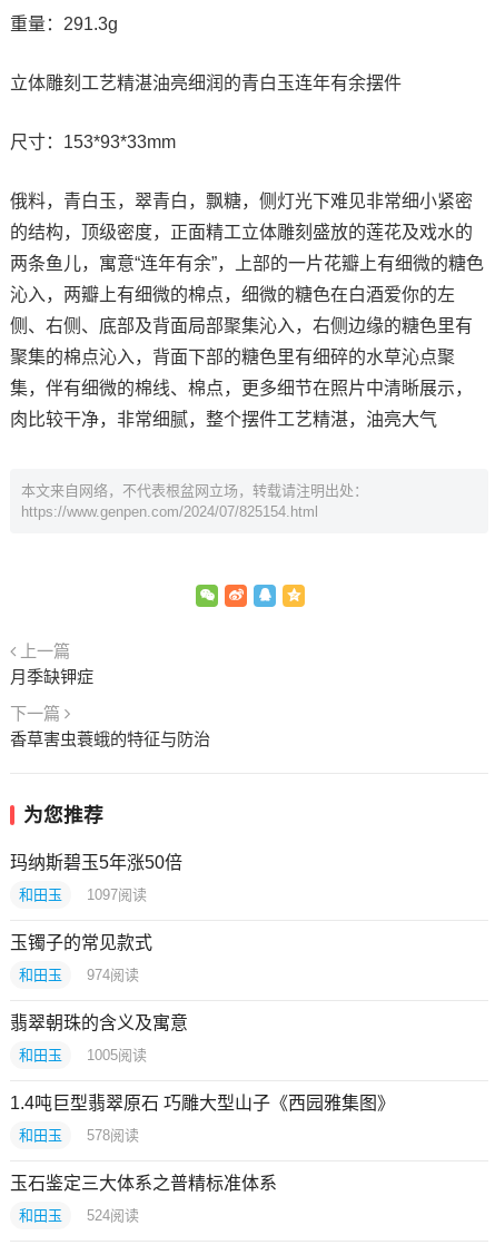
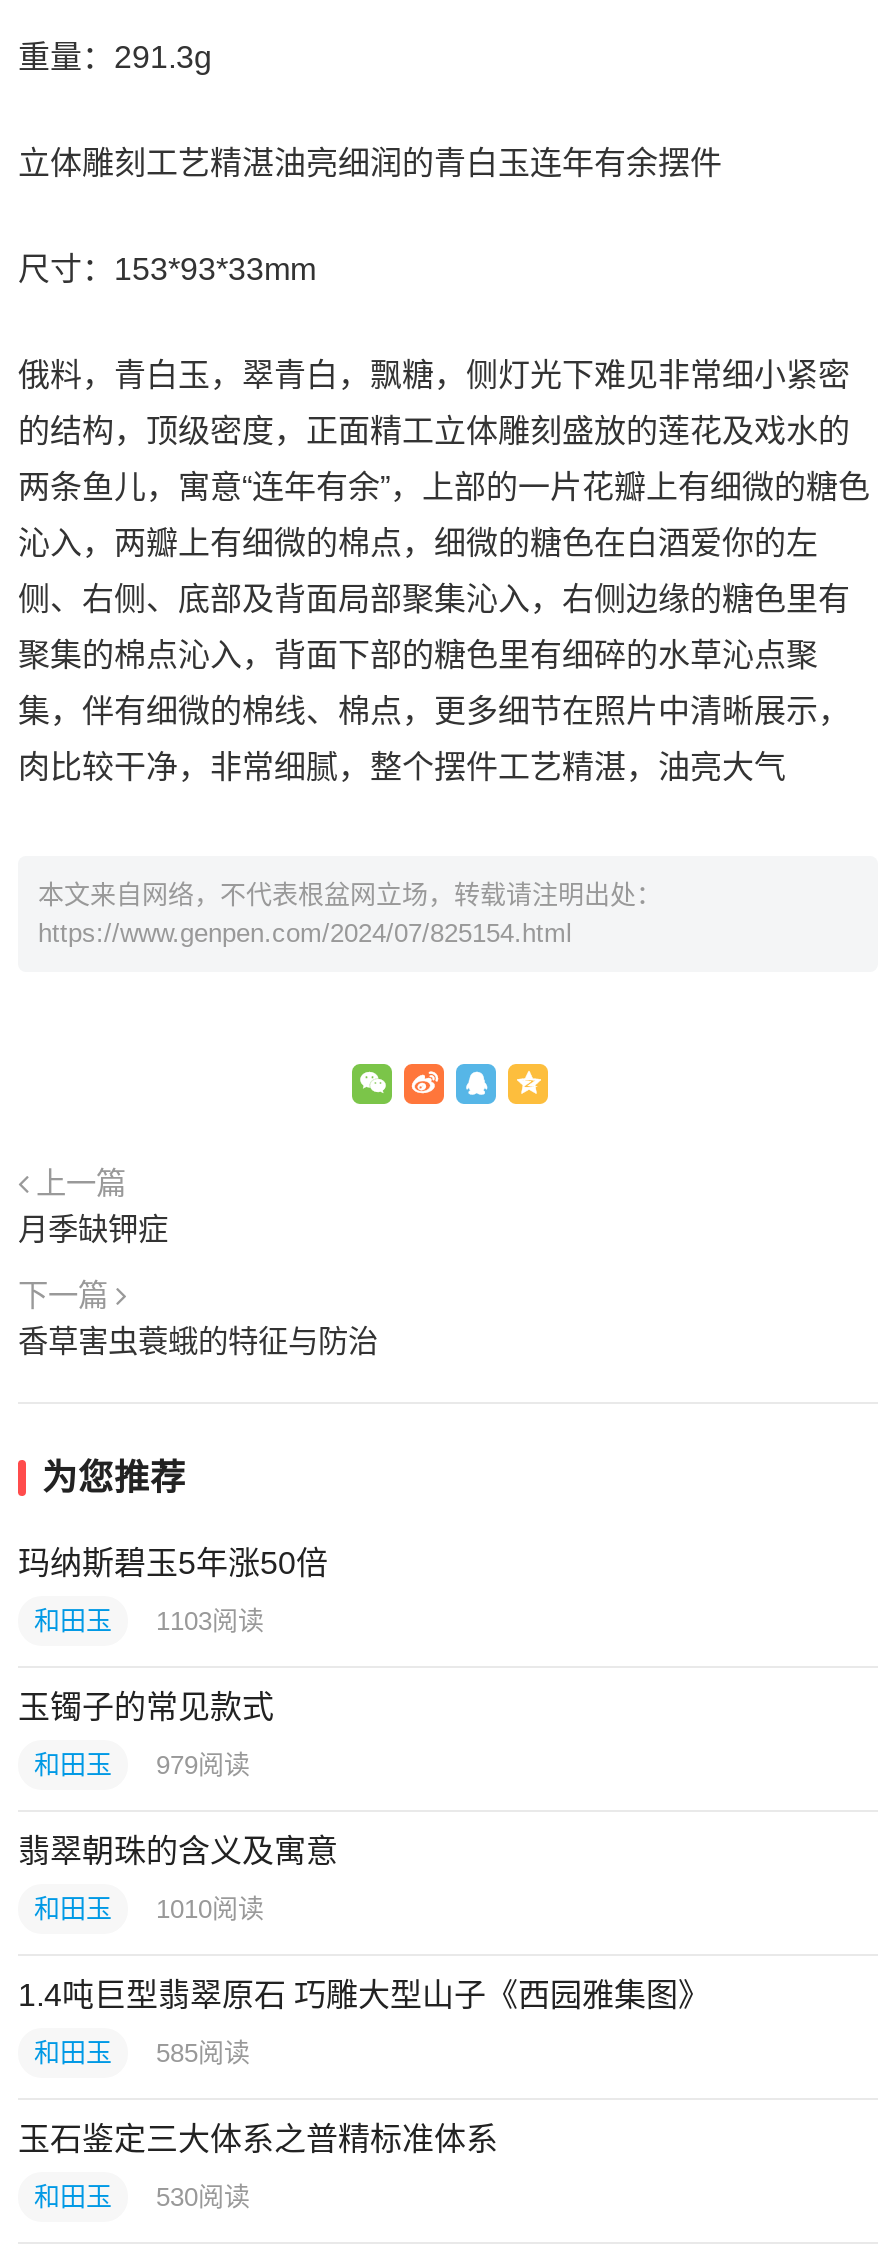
[19,886,147,903] 和田玉 1097阅读 -> [34,1606,264,1636] 和田玉 1103阅读
[19,967,139,983] 和田玉 974阅读 -> [34,1750,250,1780] 和田玉 979阅读
[19,1047,147,1063] 和田玉 1005阅读 -> [34,1894,264,1924] 和田玉 1010阅读
[19,1127,139,1144] 和田玉 578阅读 -> [34,2038,250,2068] 和田玉 585阅读
[19,1207,139,1224] 和田玉 524阅读 -> [34,2182,250,2212] 和田玉 530阅读

